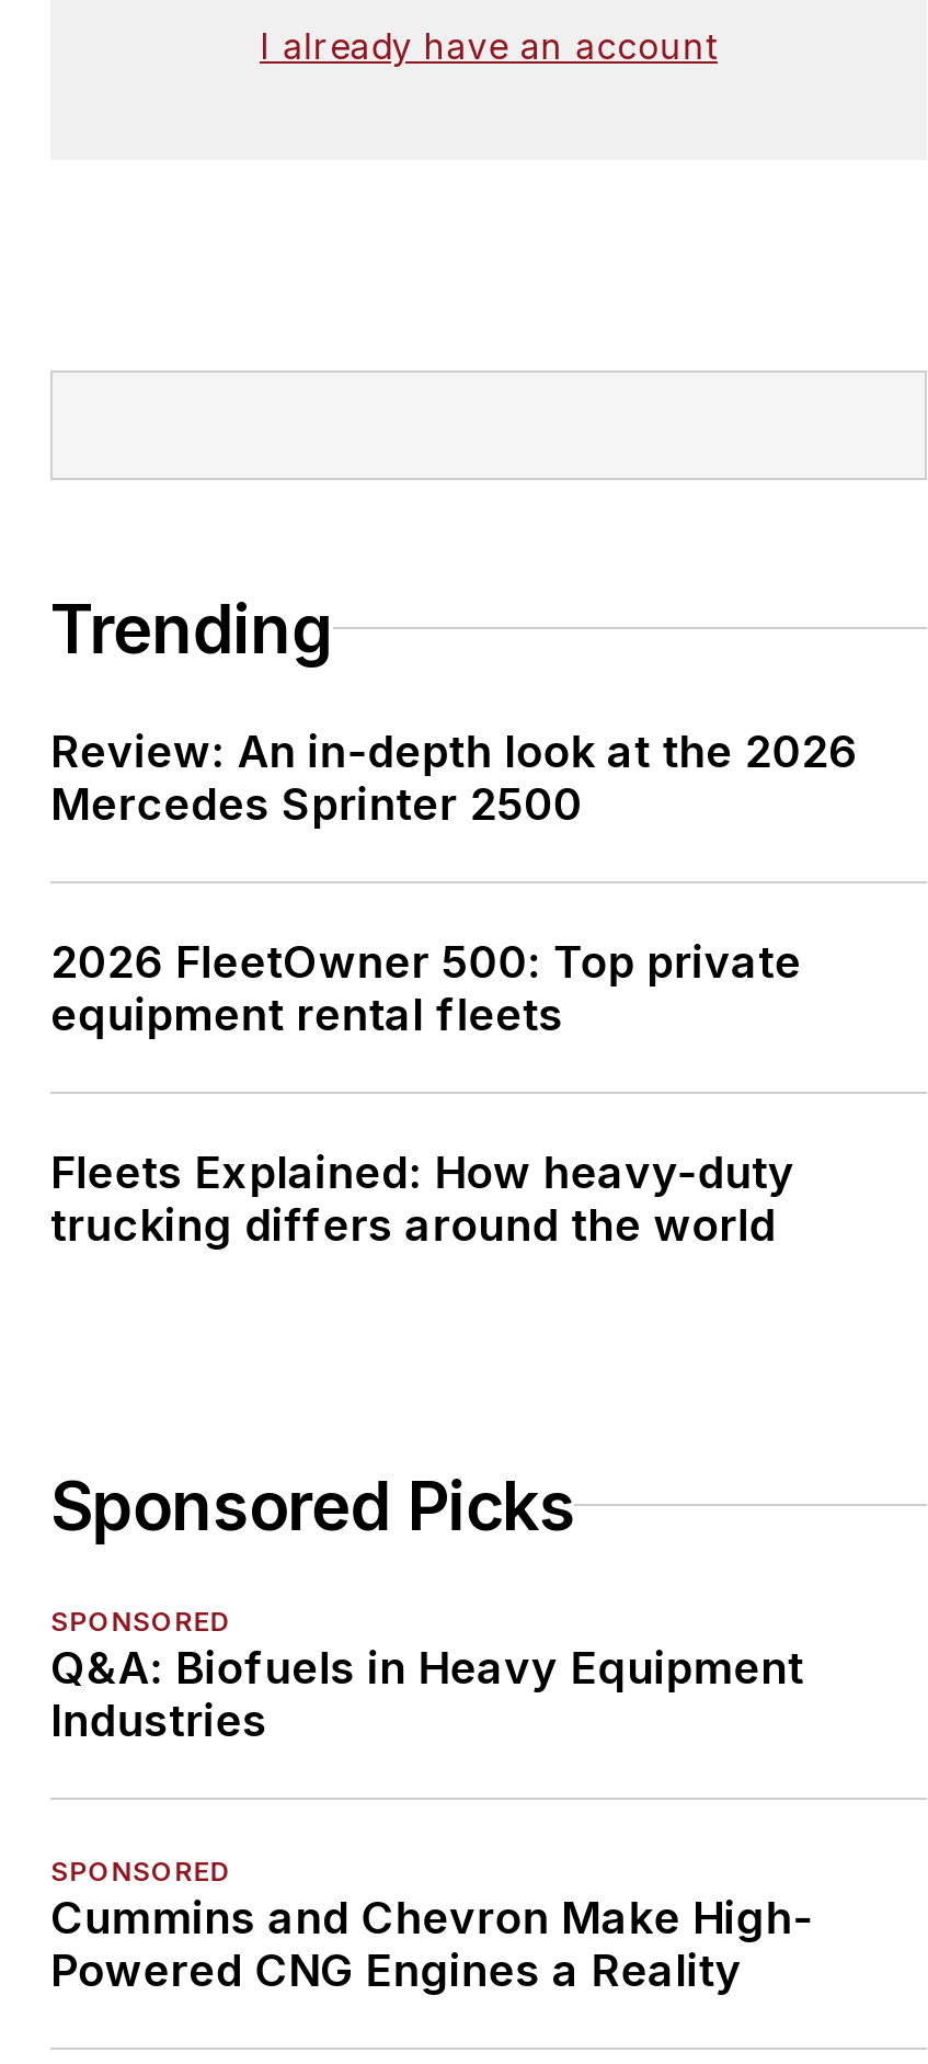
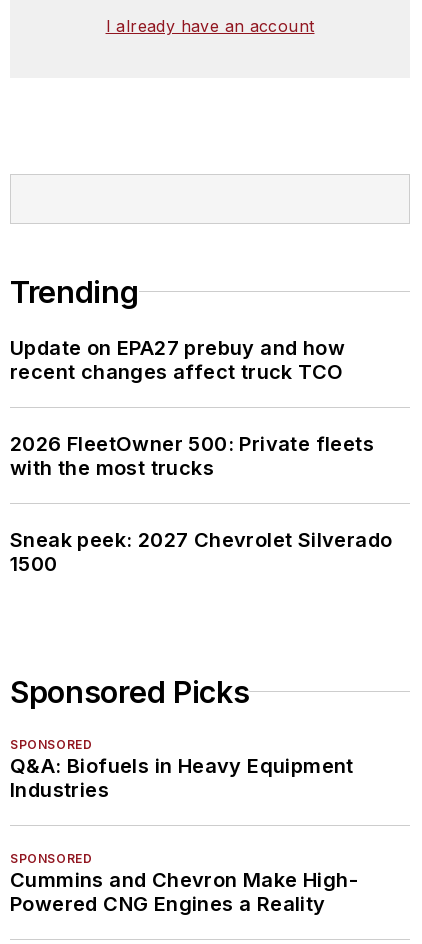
[50,725,858,830] Review: An in-depth look at the 2026 | Mercedes Sprinter 2500 -> [10,336,345,384] Update on EPA27 prebuy and how | recent changes affect truck TCO
[50,935,802,1041] 2026 FleetOwner 500: Top private | equipment rental fleets -> [10,432,374,480] 2026 FleetOwner 500: Private fleets | with the most trucks
[50,1146,795,1251] Fleets Explained: How heavy-duty | trucking differs around the world -> [10,528,392,576] Sneak peek: 2027 Chevrolet Silverado | 1500

